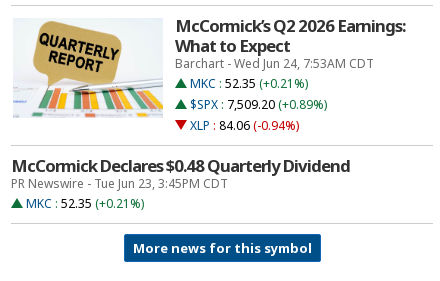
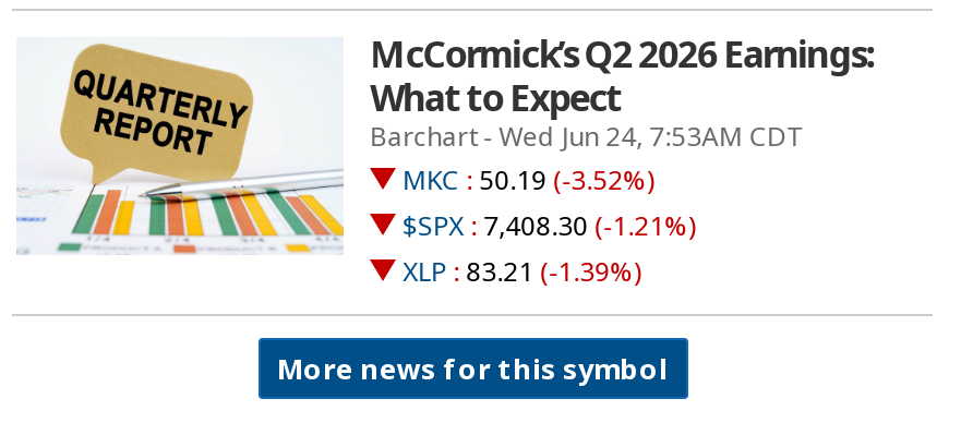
[11,75,350,212] MKC : 52.35 (+0.21%) | $SPX : 7,509.20 (+0.89%) | XLP : 84.06 (-0.94%) | McCormick Declares $0.48 Quarterly Dividend | PR Newswire - Tue Jun 23, 3:45PM CDT | MKC : 52.35 (+0.21%) -> [403,161,695,290] MKC : 50.19 (-3.52%) | $SPX : 7,408.30 (-1.21%) | XLP : 83.21 (-1.39%)

